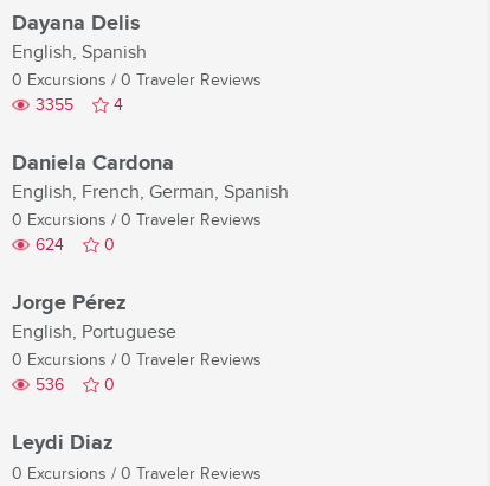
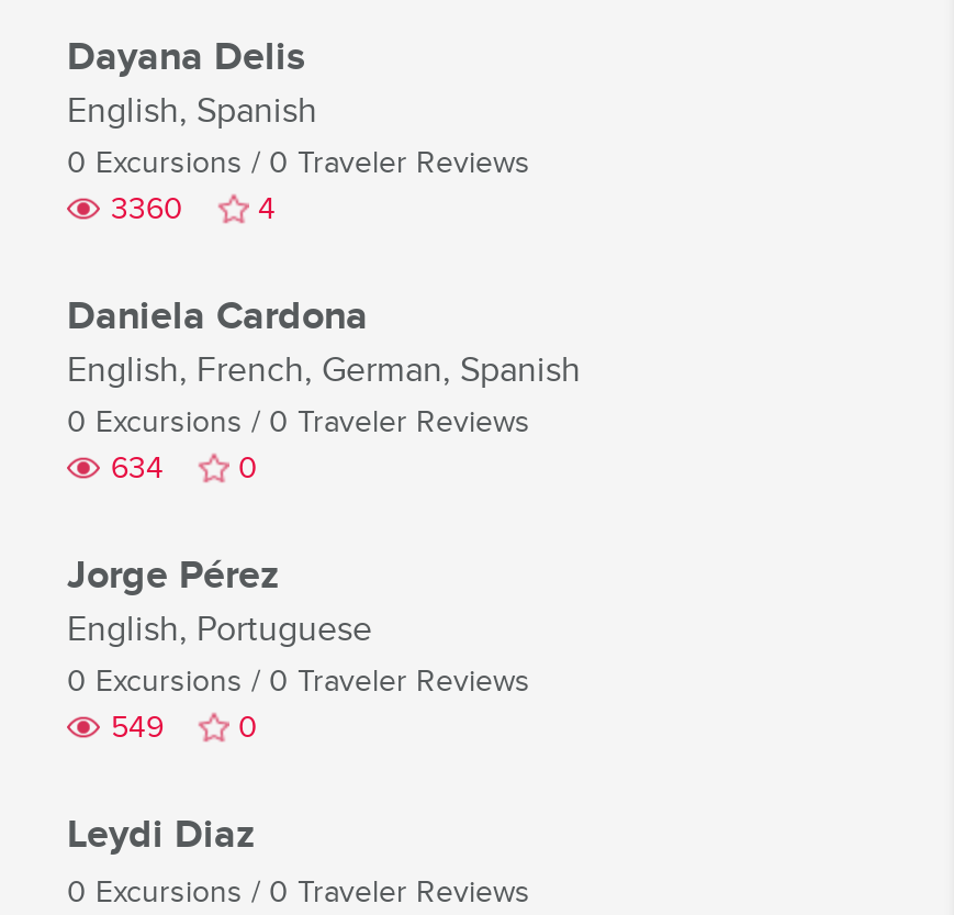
[36,95,123,115] 3355 4 -> [111,190,276,227] 3360 4
[36,234,115,255] 624 0 -> [111,449,258,486] 634 0
[36,374,115,394] 536 0 -> [111,708,258,745] 549 0

